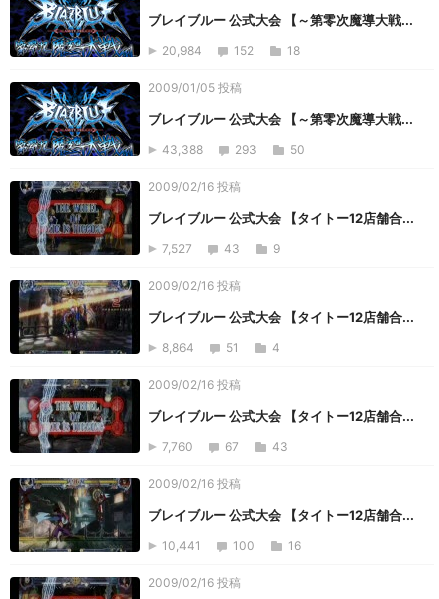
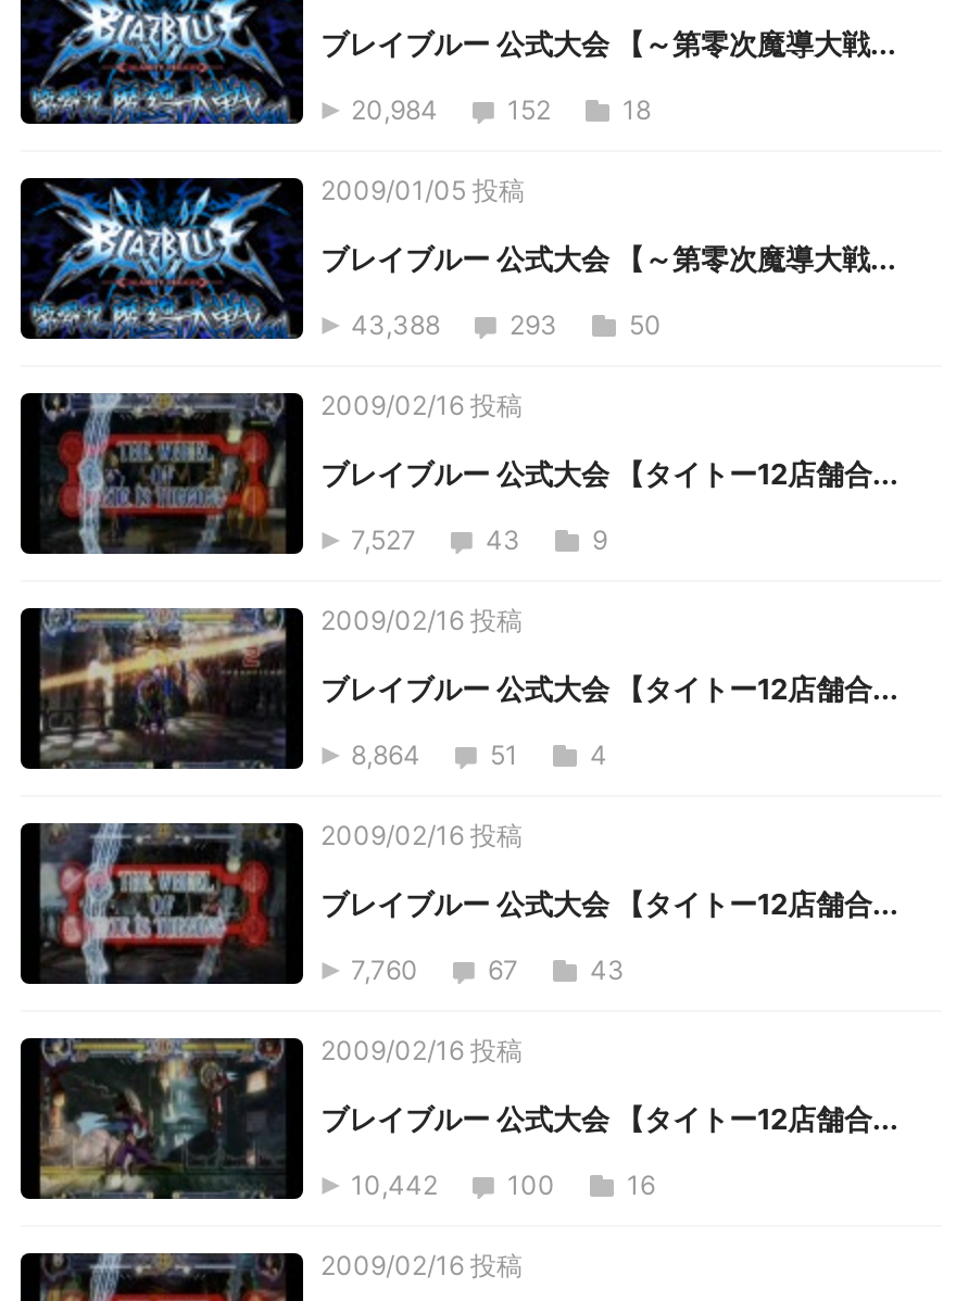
[162,538,201,553] 10,441 -> [351,1169,438,1201] 10,442

